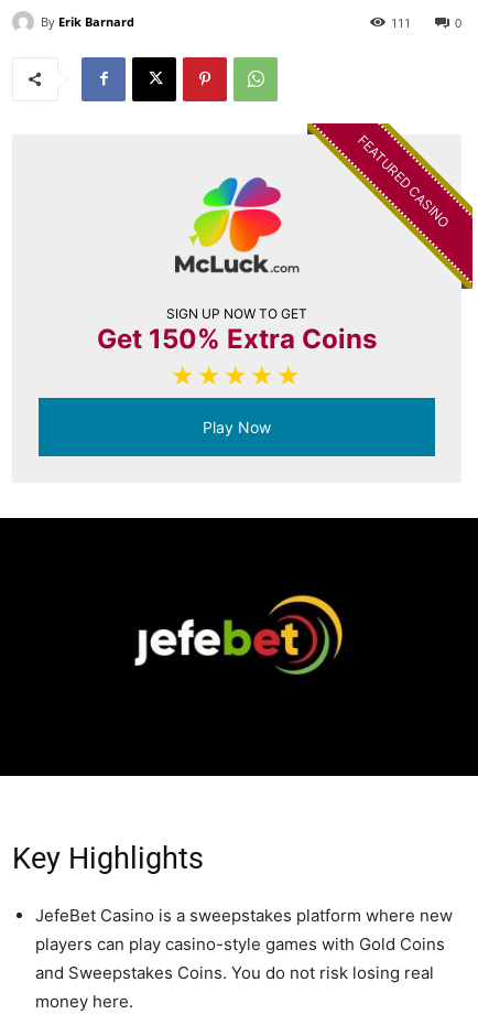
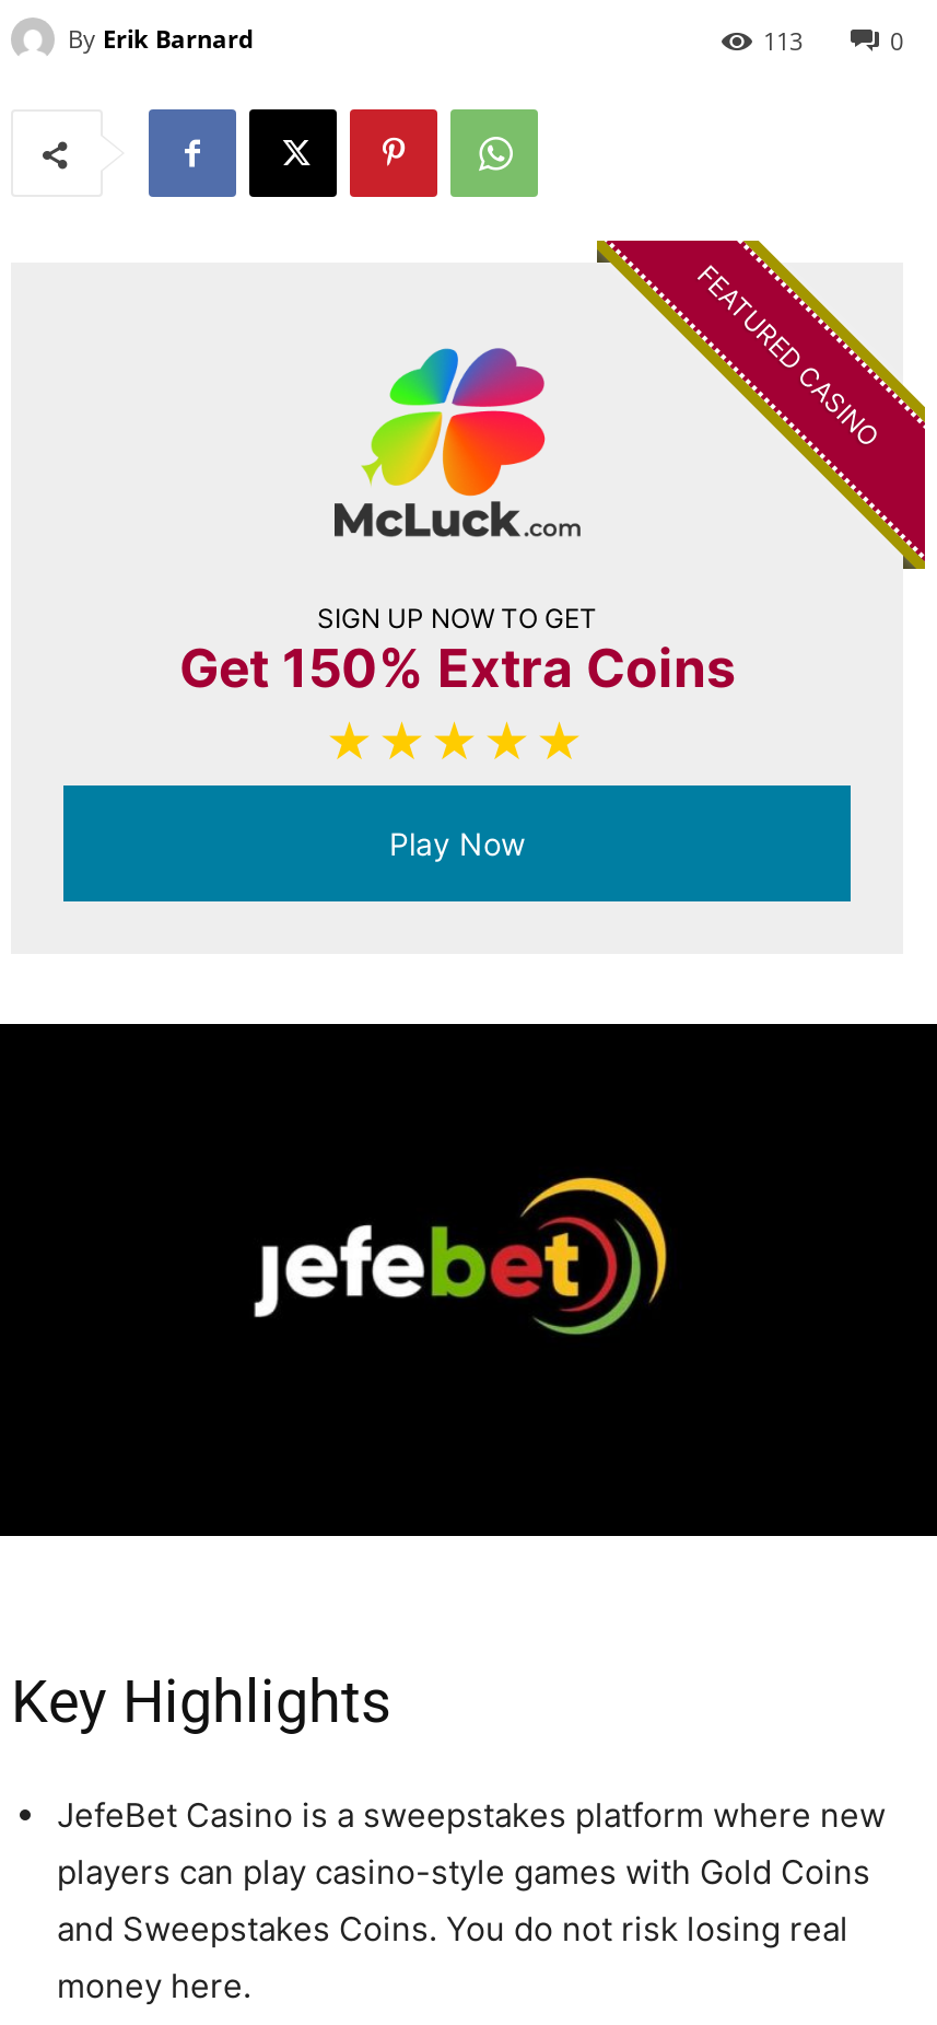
[391,14,411,30] 111 -> [763,24,803,57] 113

